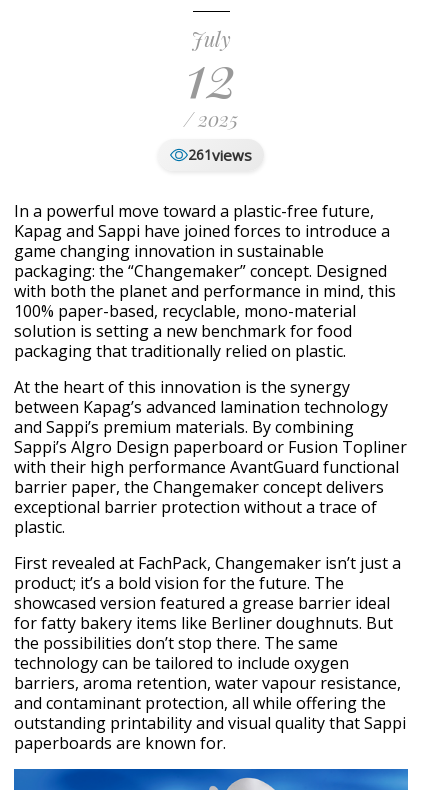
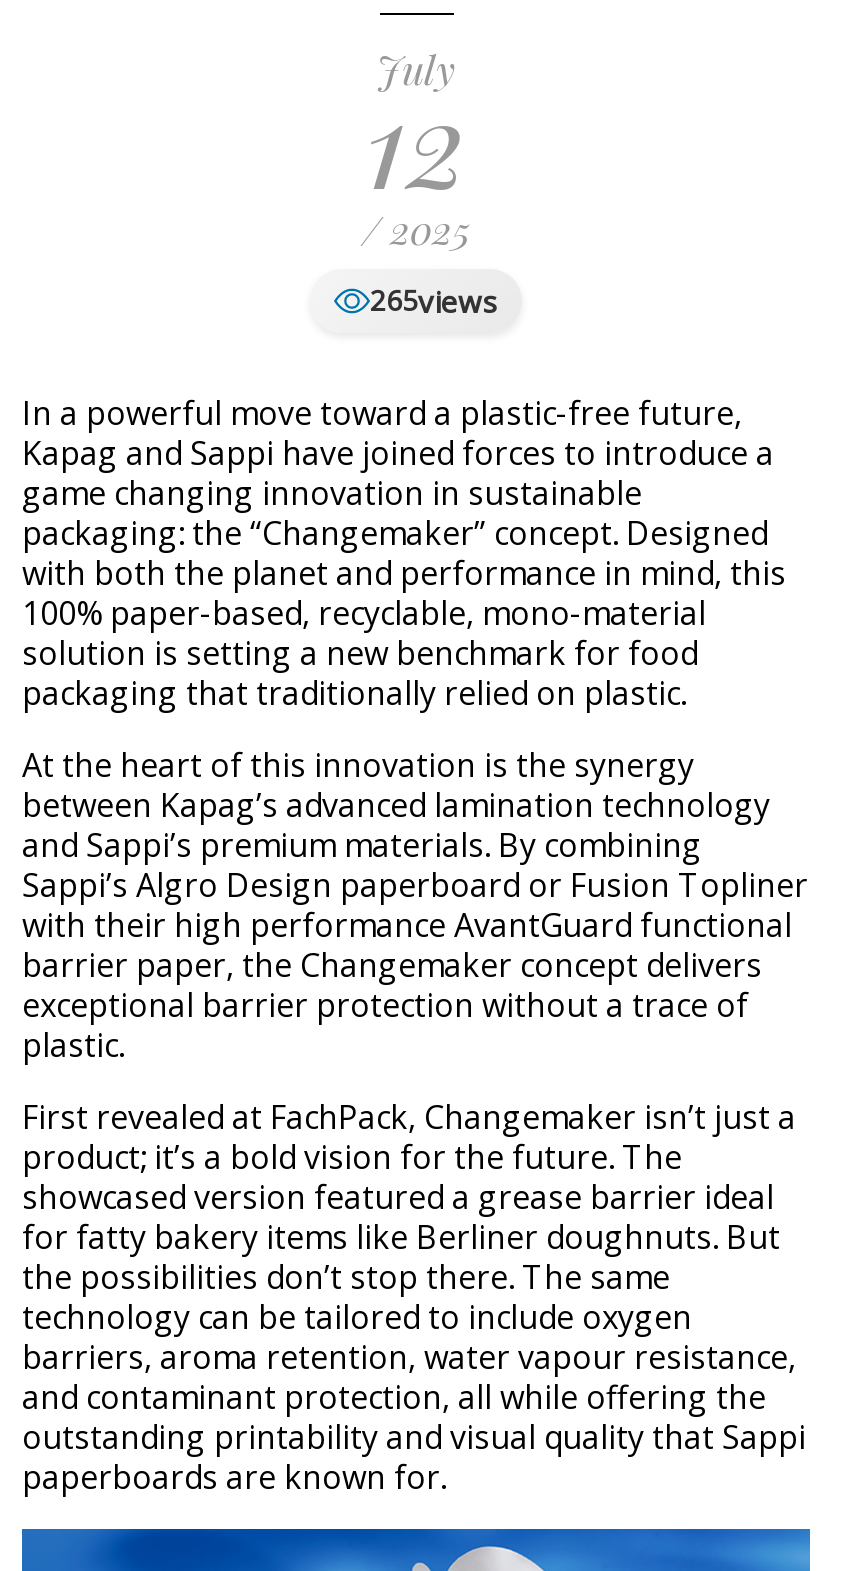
[188,145,252,165] 261views -> [370,281,498,321] 265views

